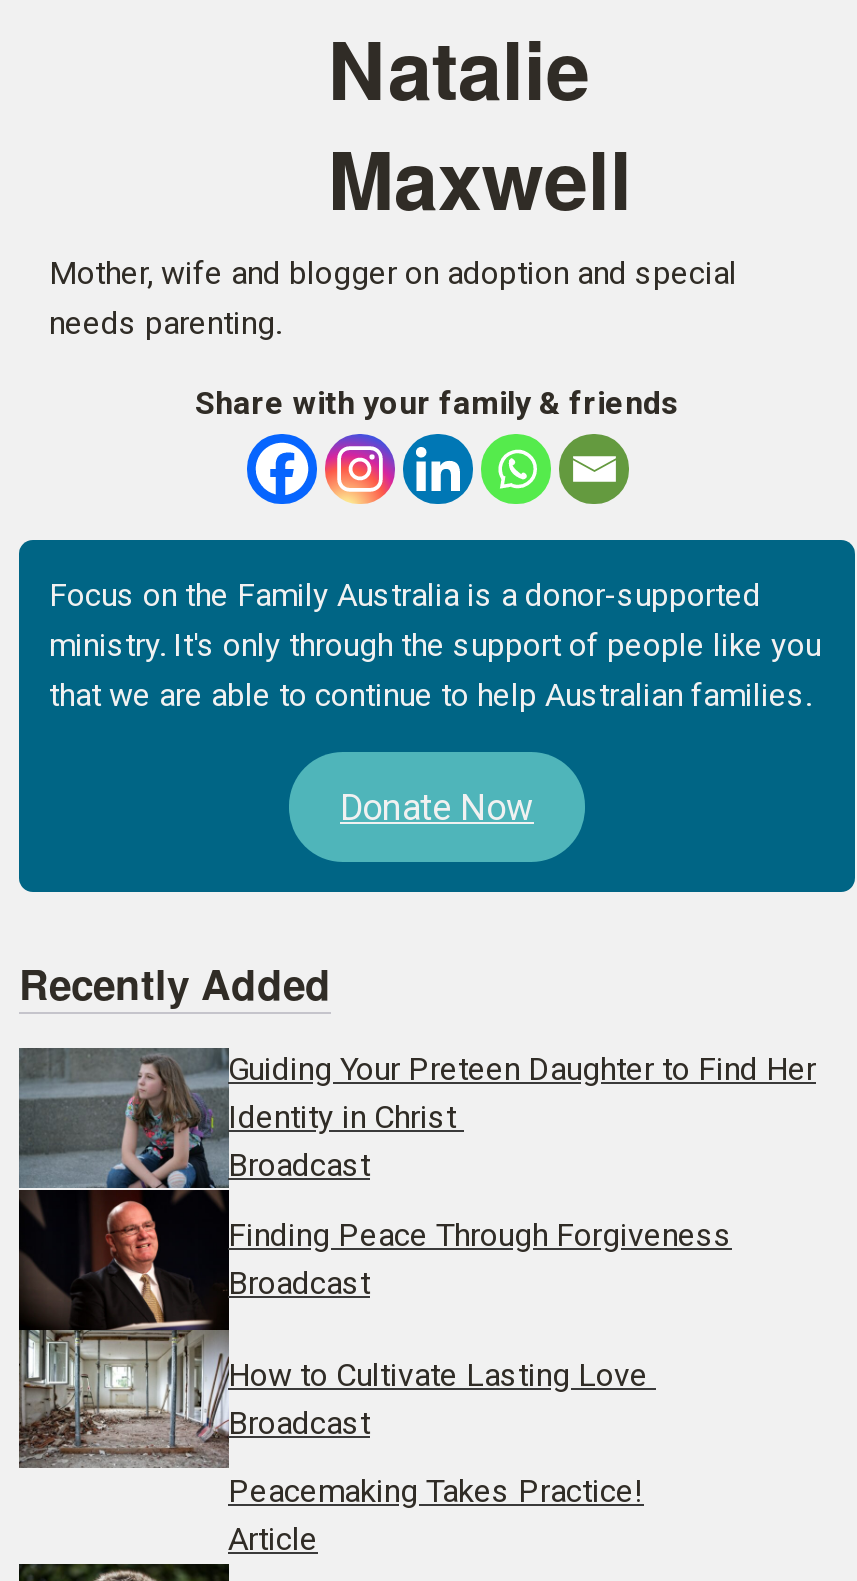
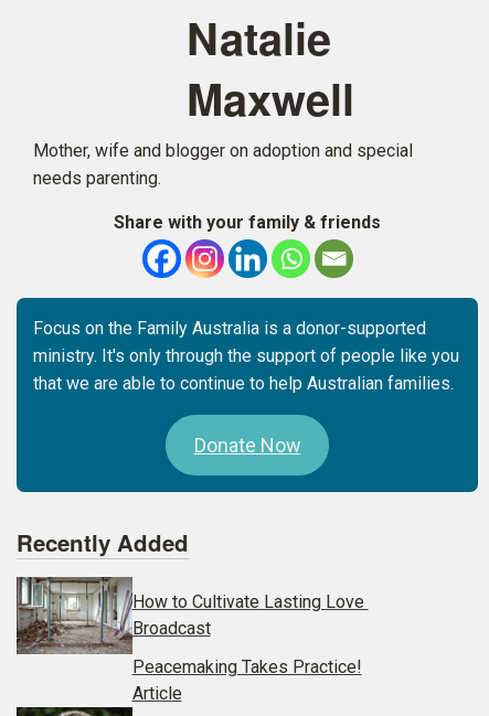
[17,1046,816,1332] [image] | Guiding Your Preteen Daughter to Find Her | Identity in Christ | Broadcast | Finding Peace Through Forgiveness | Broadcast -> none

